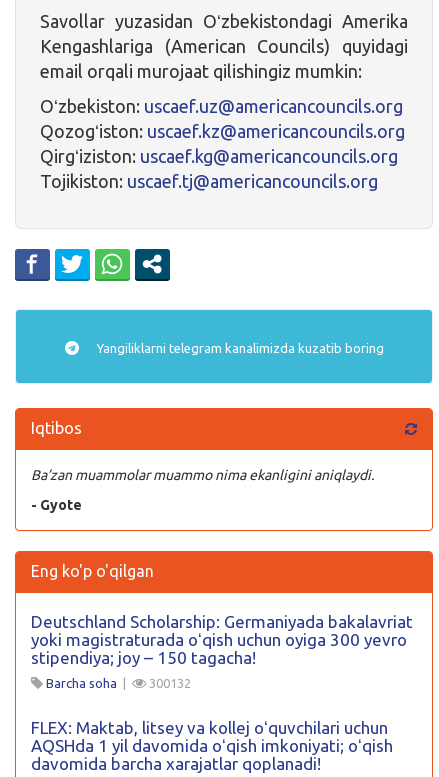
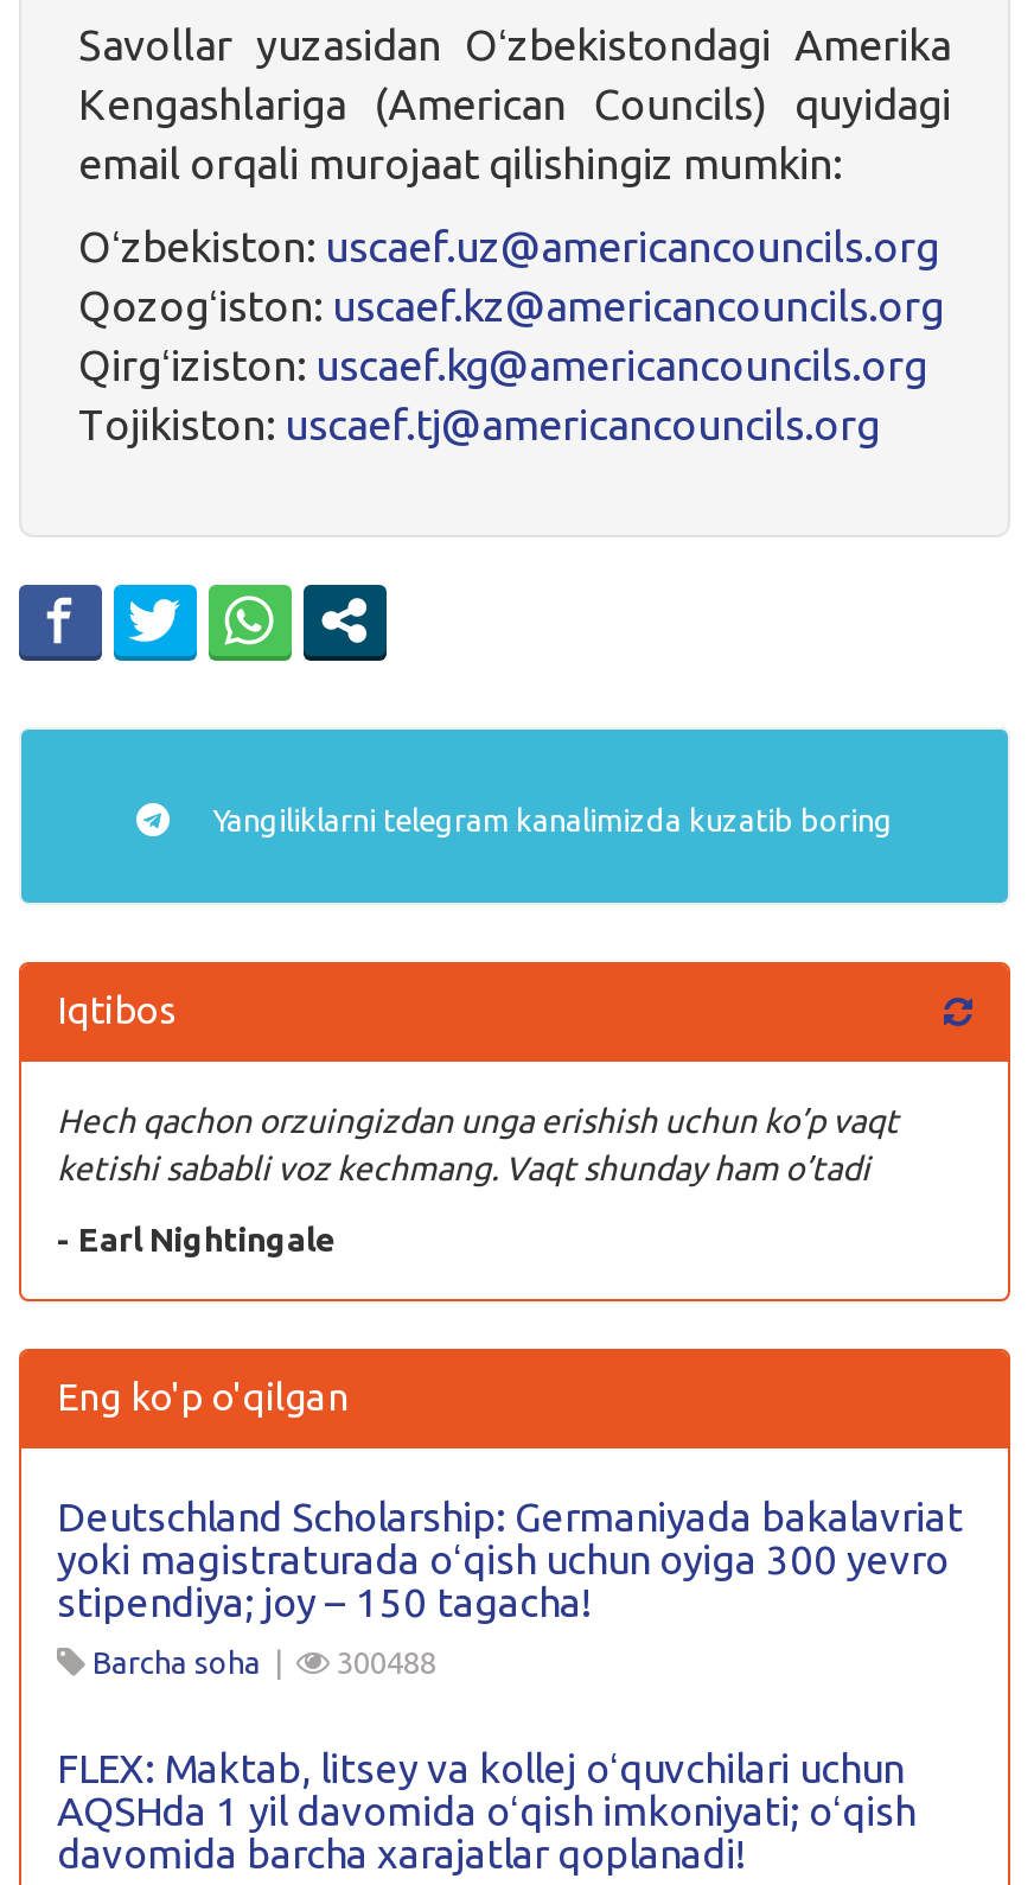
[31,467,374,483] Ba’zan muammolar muammo nima ekanligini aniqlaydi. -> [57,1102,899,1187] Hech qachon orzuingizdan unga erishish uchun ko’p vaqt | ketishi sababli voz kechmang. Vaqt shunday ham o’tadi
[31,497,82,513] - Gyote -> [57,1220,337,1258] - Earl Nightingale
[146,676,191,690] 300132 -> [330,1645,436,1678] 300488

